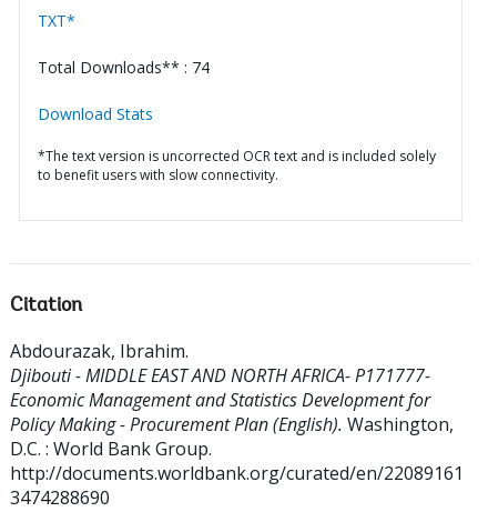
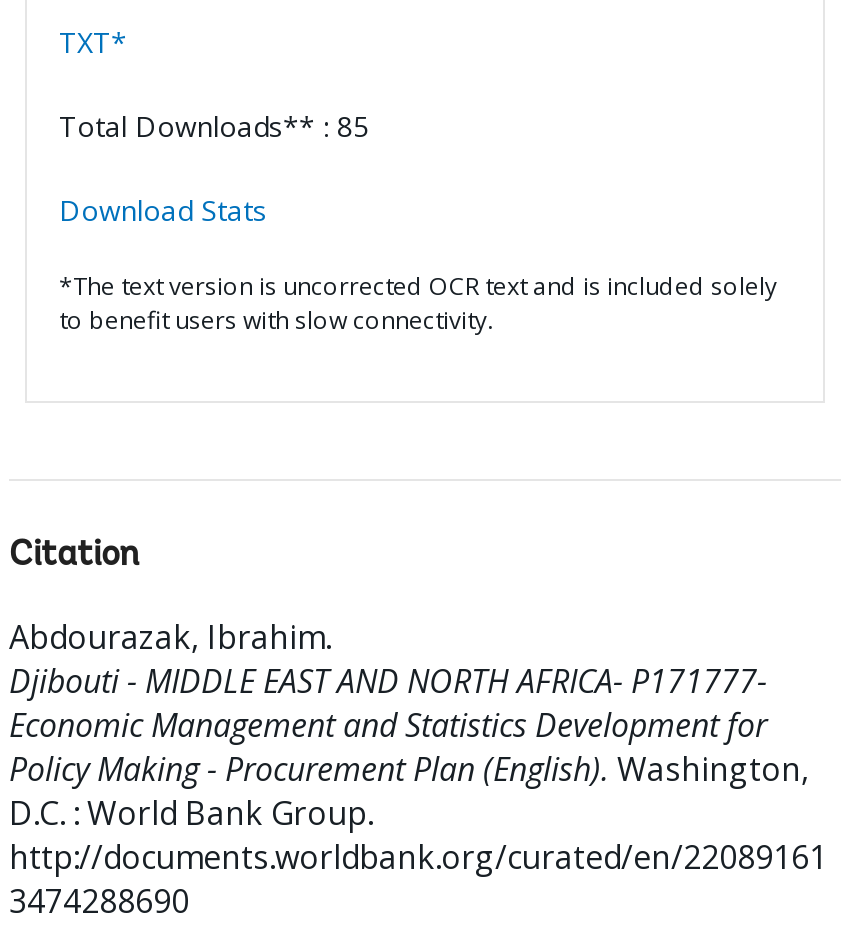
[38,57,210,78] Total Downloads** : 74 -> [59,107,369,145] Total Downloads** : 85

